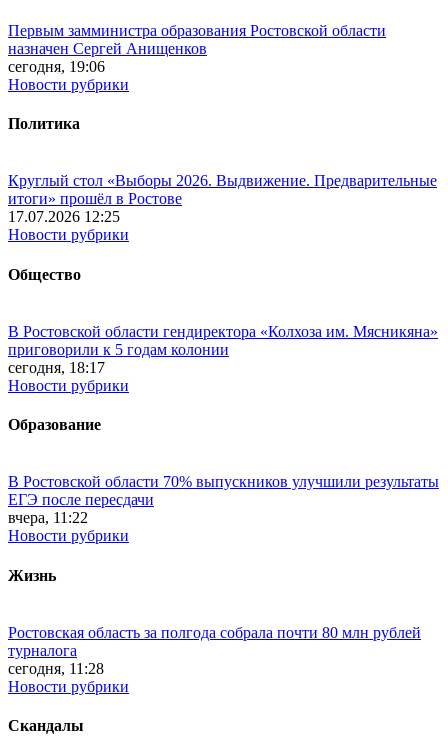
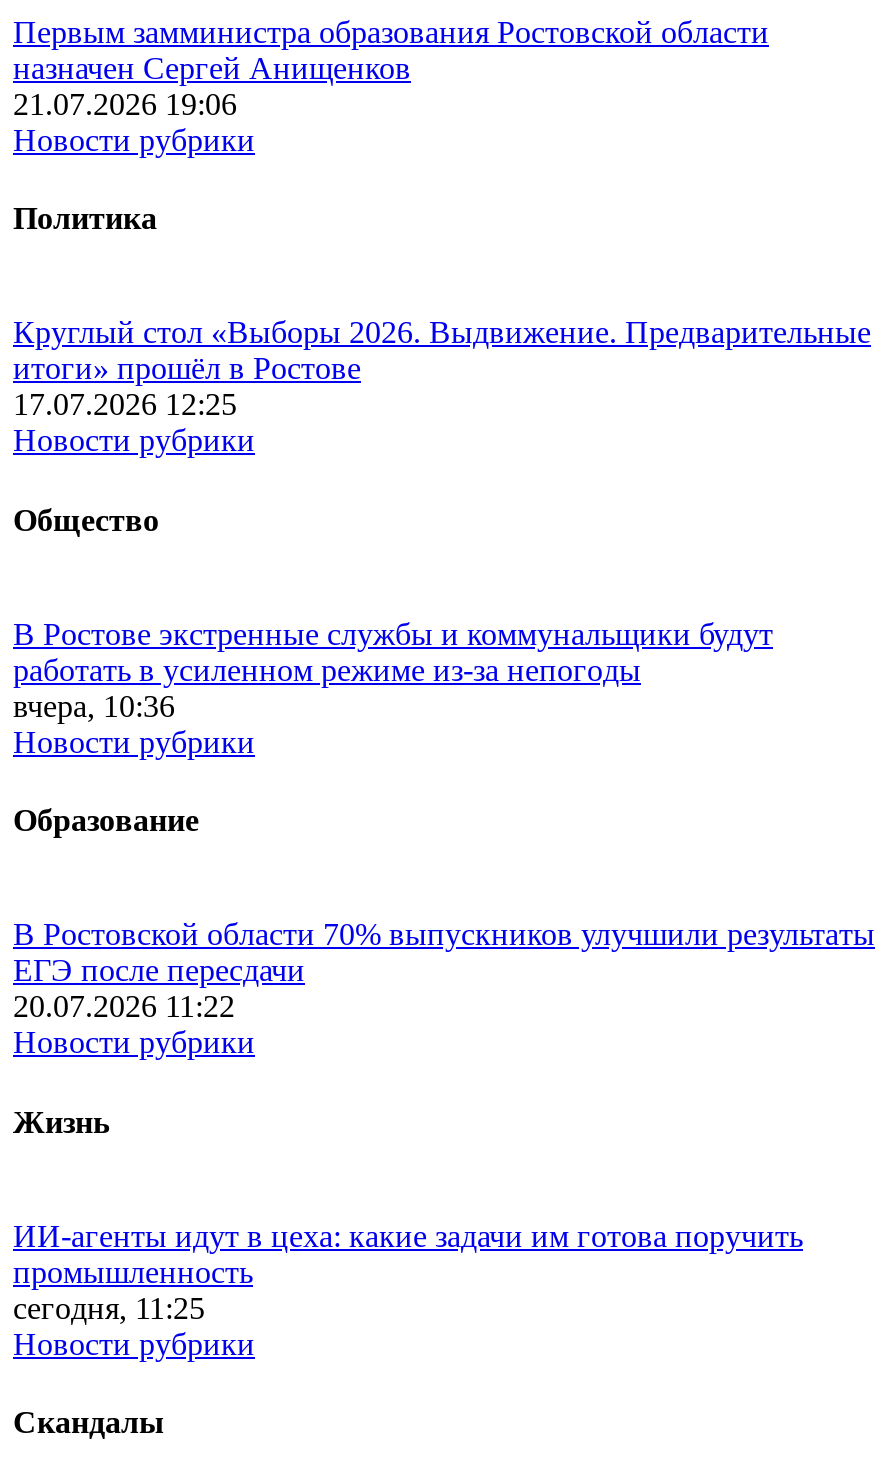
[8,58,105,75] сегодня, 19:06 -> [13,87,237,121] 21.07.2026 19:06
[8,323,438,376] В Ростовской области гендиректора «Колхоза им. Мясникяна» | приговорили к 5 годам колонии | сегодня, 18:17 -> [13,617,773,723] В Ростове экстренные службы и коммунальщики будут | работать в усиленном режиме из-за непогоды | вчера, 10:36
[8,509,88,526] вчера, 11:22 -> [13,990,235,1024] 20.07.2026 11:22
[8,624,421,677] Ростовская область за полгода собрала почти 80 млн рублей | турналога | сегодня, 11:28 -> [13,1219,803,1325] ИИ-агенты идут в цеха: какие задачи им готова поручить | промышленность | сегодня, 11:25

